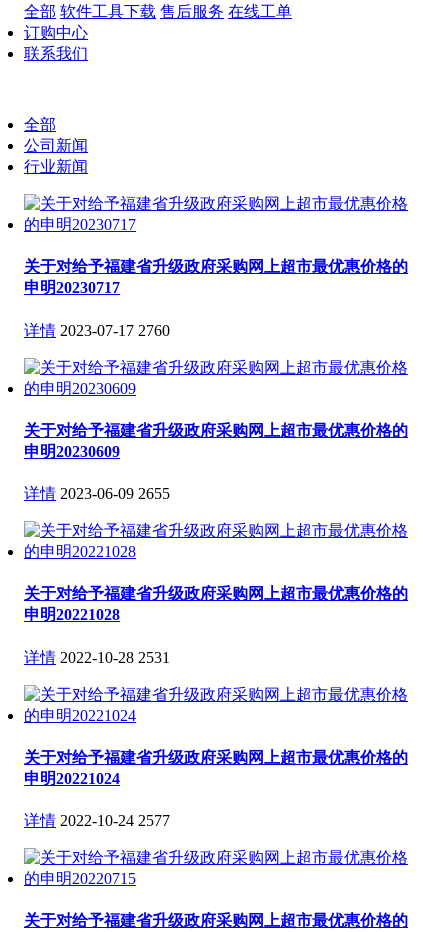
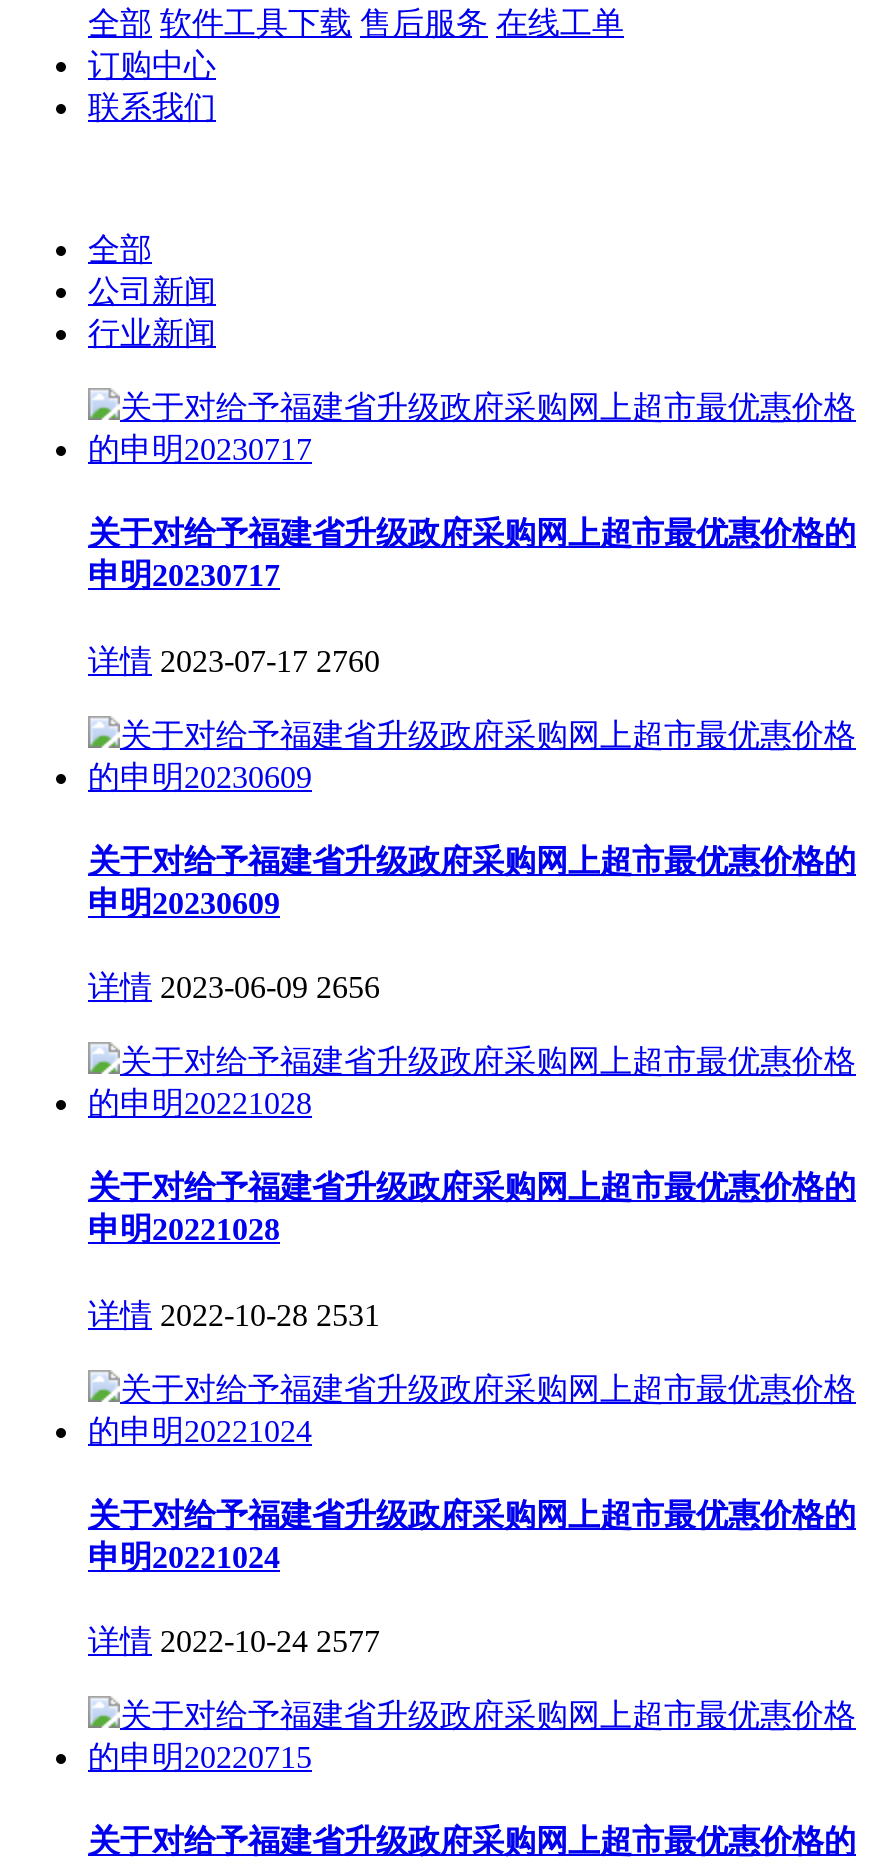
[24,485,170,502] 详情 2023-06-09 2655 -> [88,970,380,1004] 详情 2023-06-09 2656

